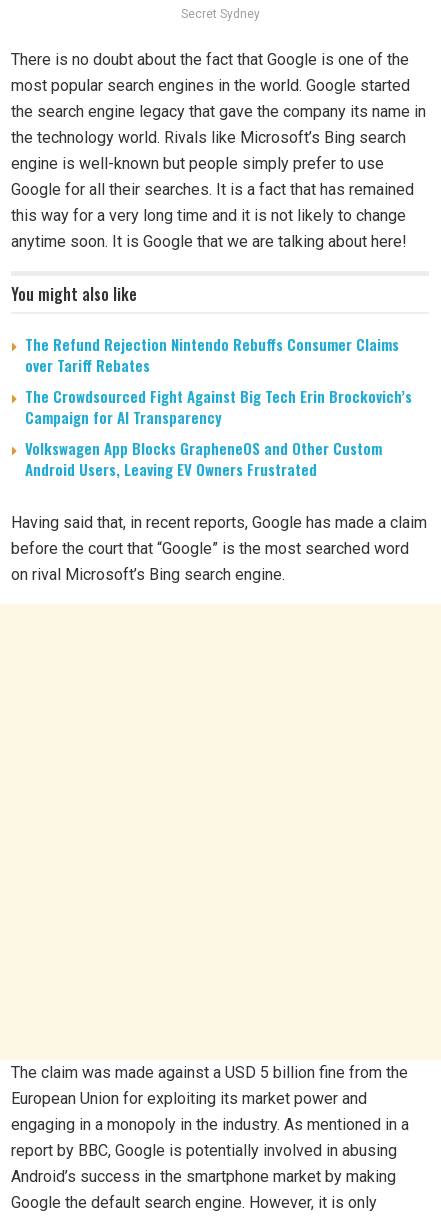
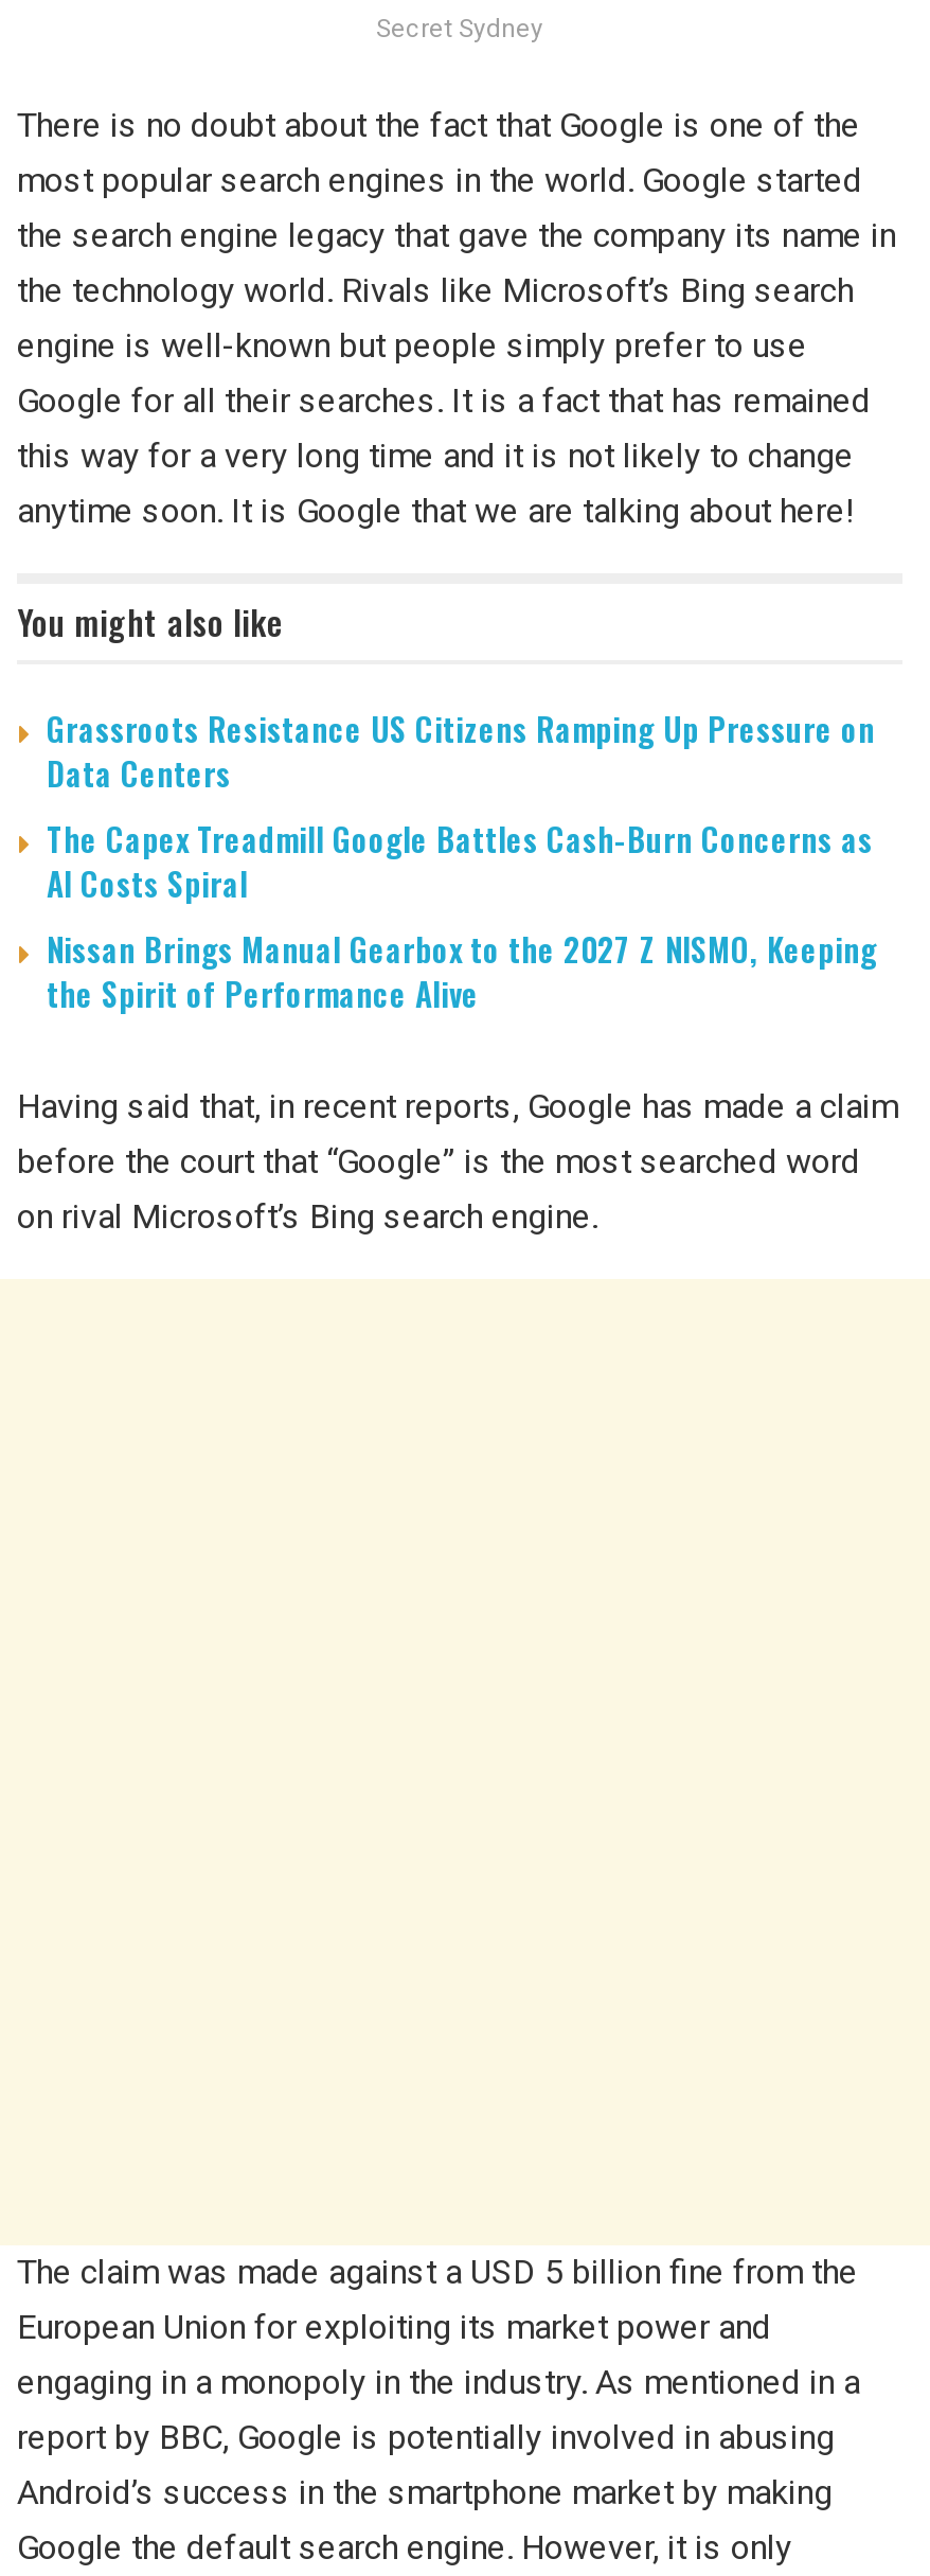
[25,333,412,480] The Refund Rejection Nintendo Rebuffs Consumer Claims | over Tariff Rebates | The Crowdsourced Fight Against Big Tech Erin Brockovich’s | Campaign for AI Transparency | Volkswagen App Blocks GrapheneOS and Other Custom | Android Users, Leaving EV Owners Frustrated -> [47,704,877,1016] Grassroots Resistance US Citizens Ramping Up Pressure on | Data Centers | The Capex Treadmill Google Battles Cash-Burn Concerns as | AI Costs Spiral | Nissan Brings Manual Gearbox to the 2027 Z NISMO, Keeping | the Spirit of Performance Alive

